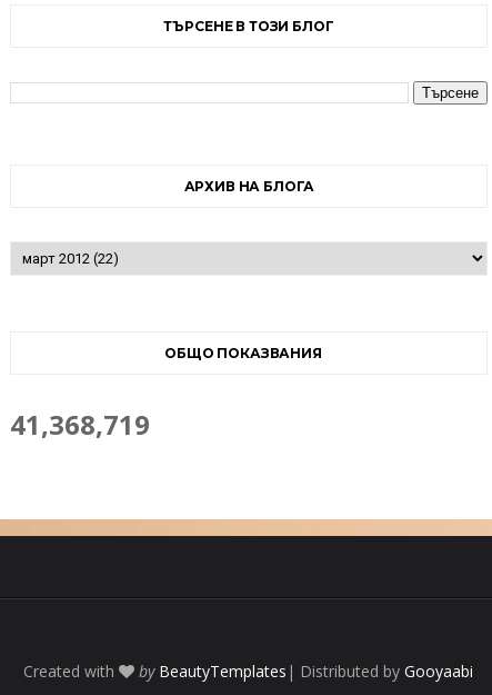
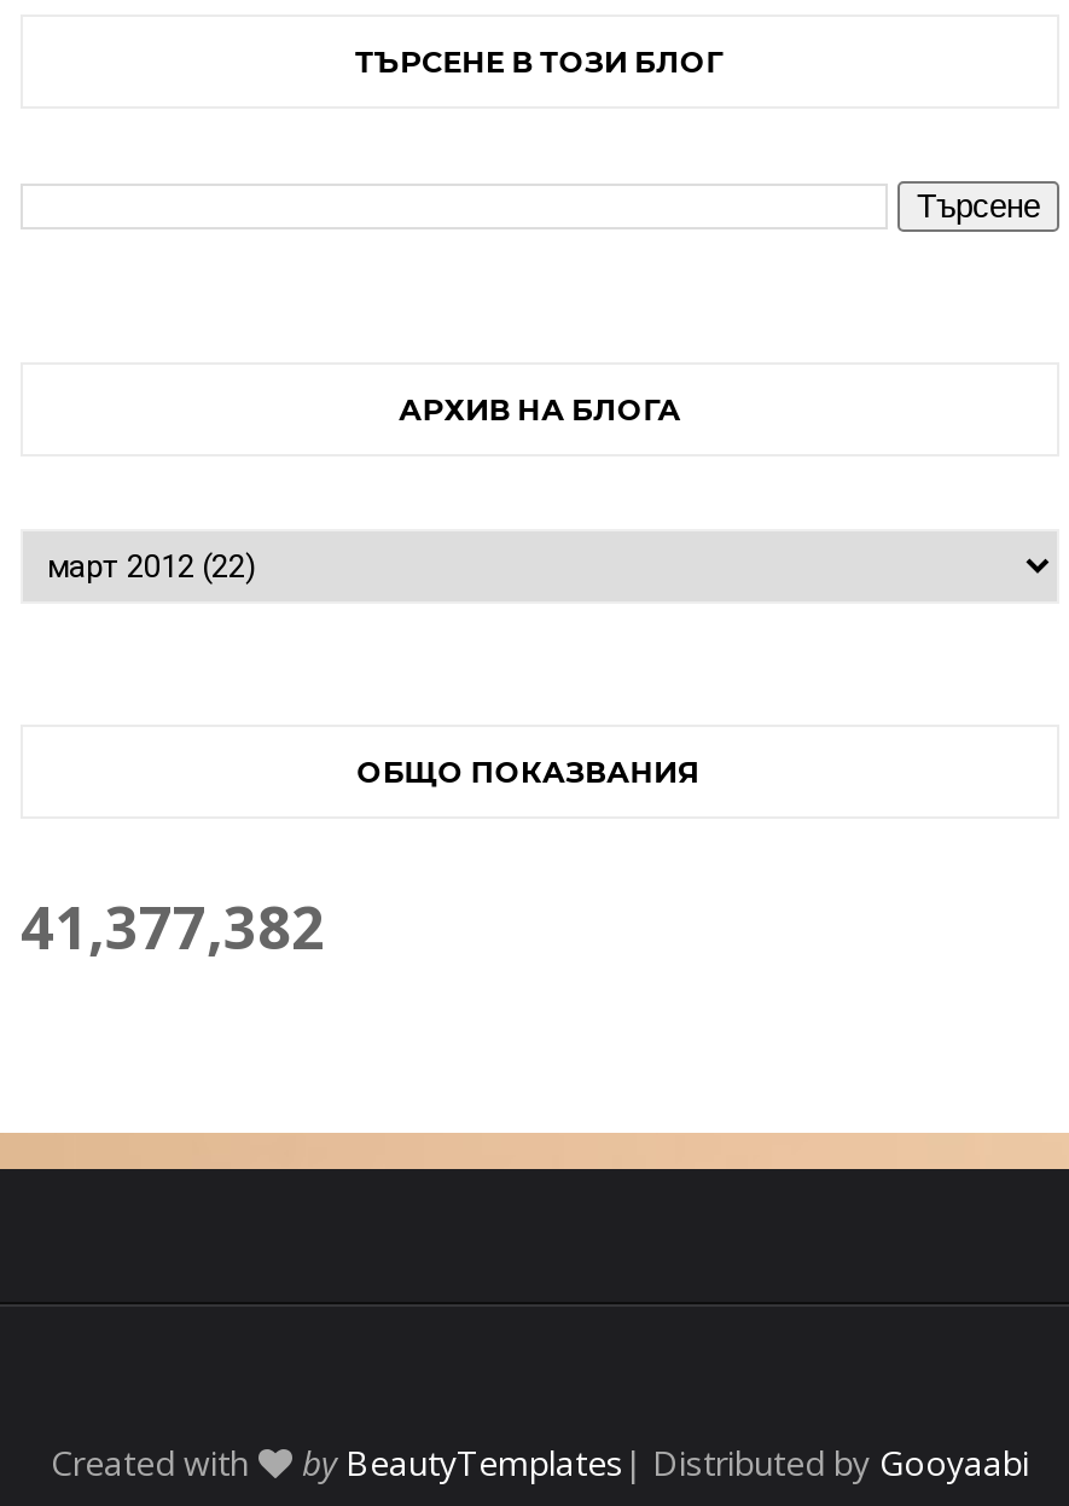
[10,405,150,442] 41,368,719 -> [21,885,325,965] 41,377,382

